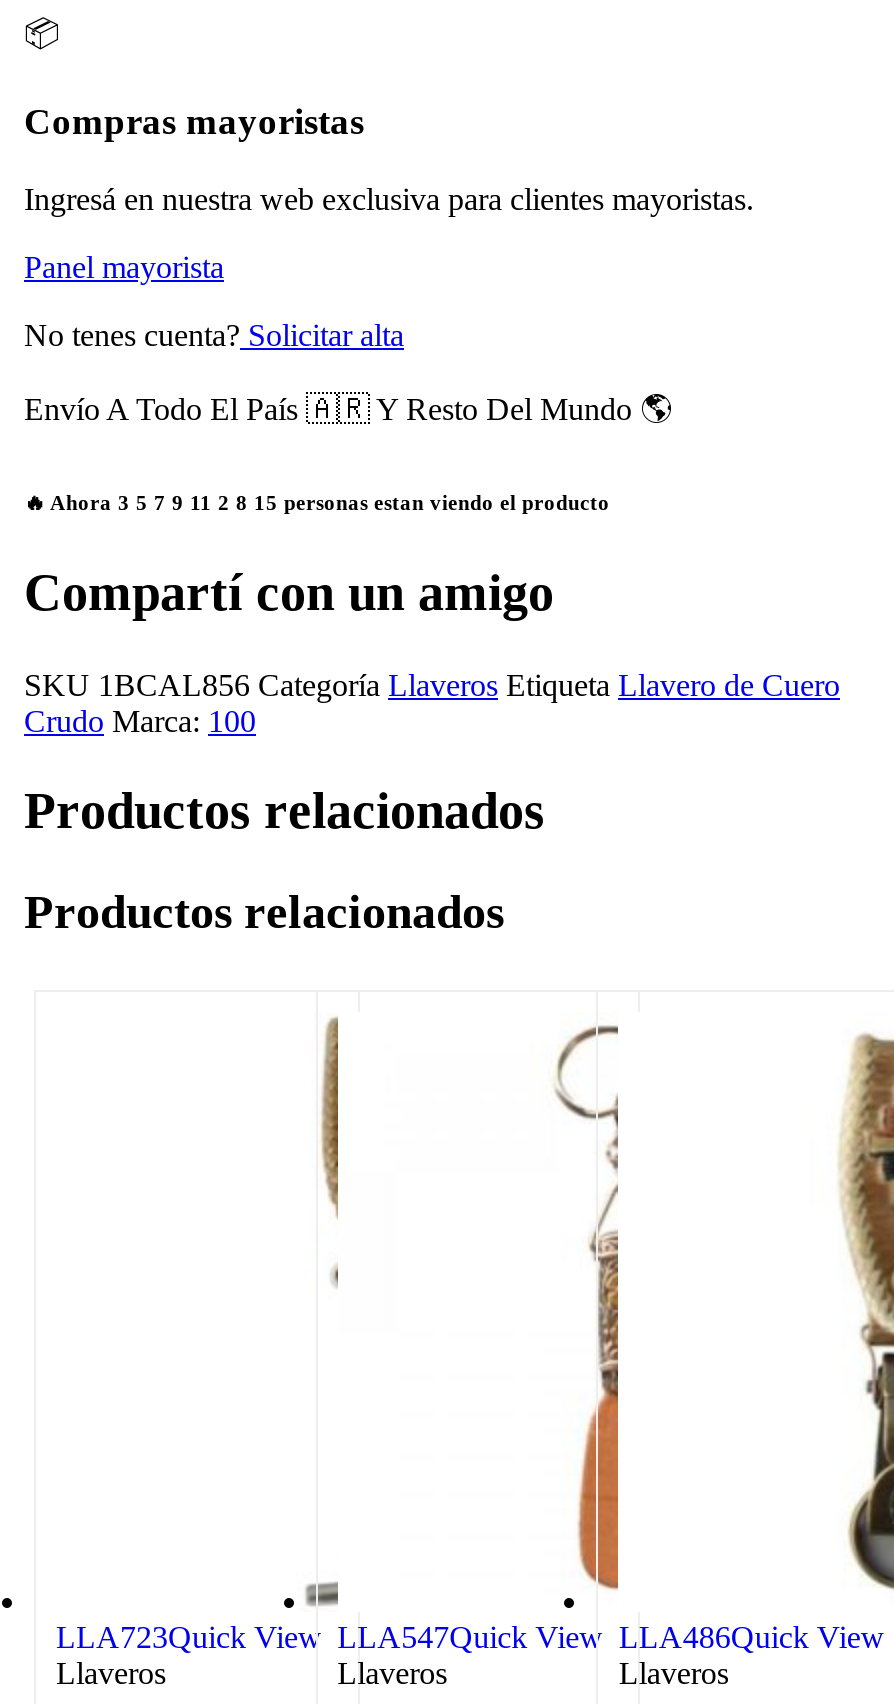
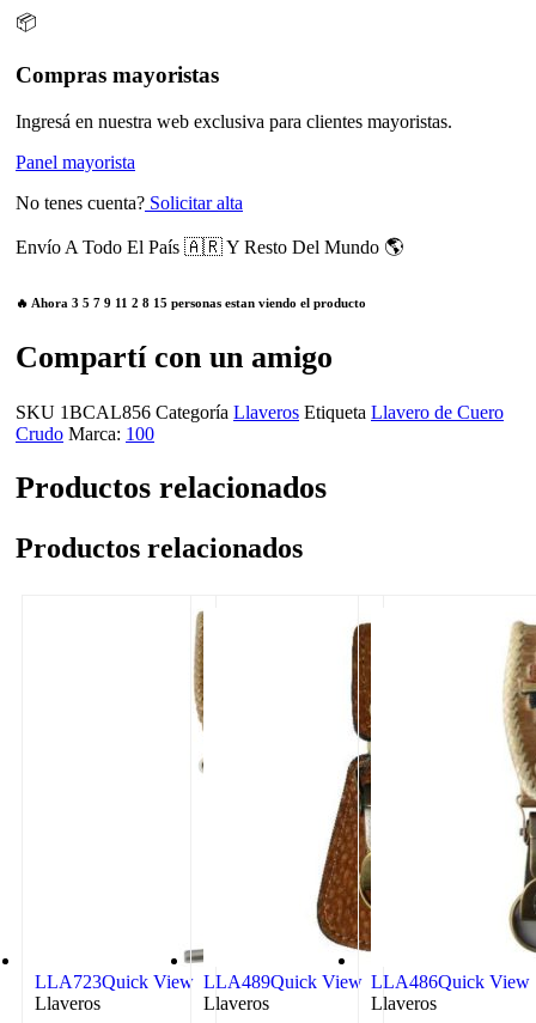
[337,1024,620,1653] [image] | LLA547Quick View -> [203,616,372,992] [image] | LLA489Quick View

